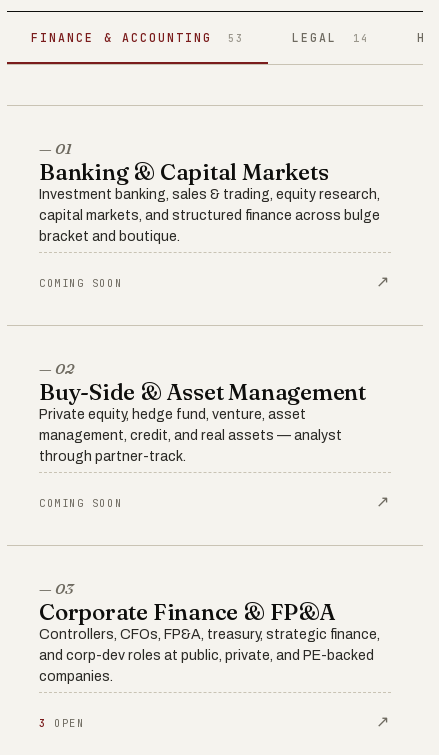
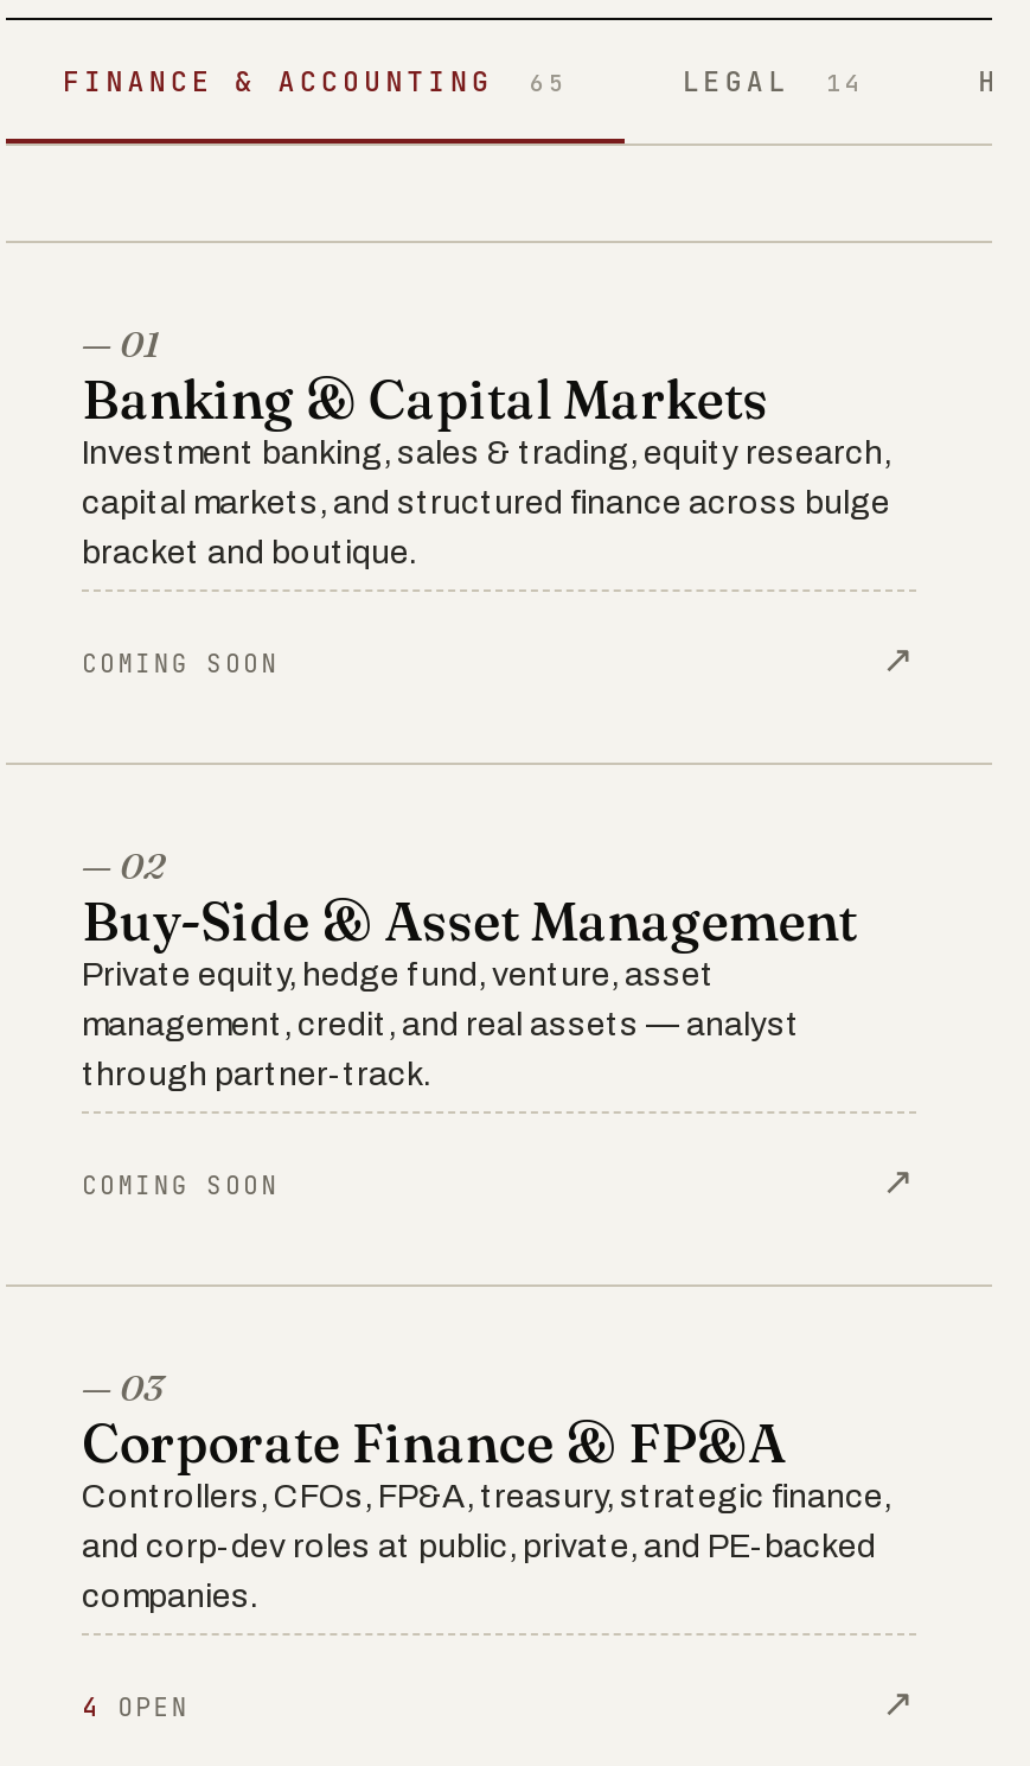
[31,29,244,44] FINANCE & ACCOUNTING 53 -> [63,62,568,97] FINANCE & ACCOUNTING 65
[39,716,84,730] 3 OPEN -> [82,1690,189,1724] 4 OPEN

